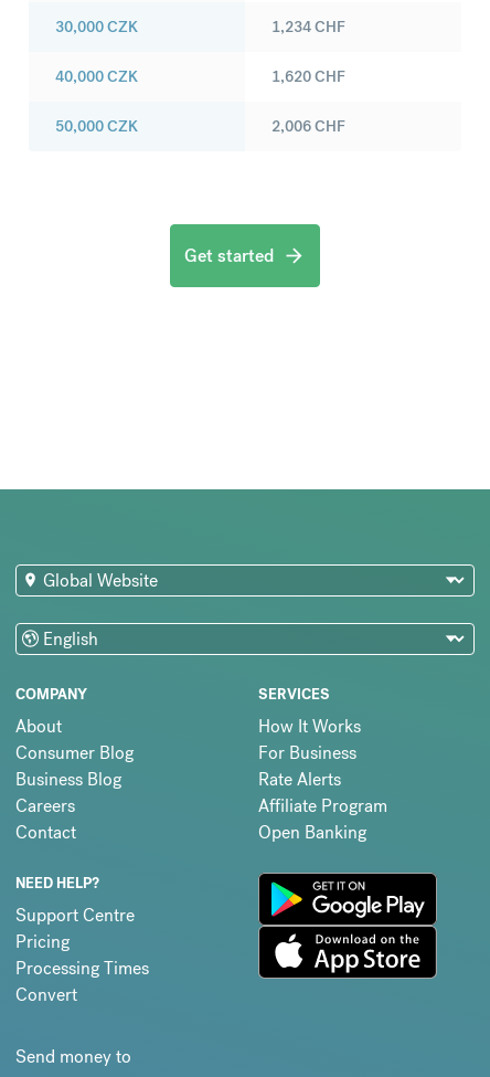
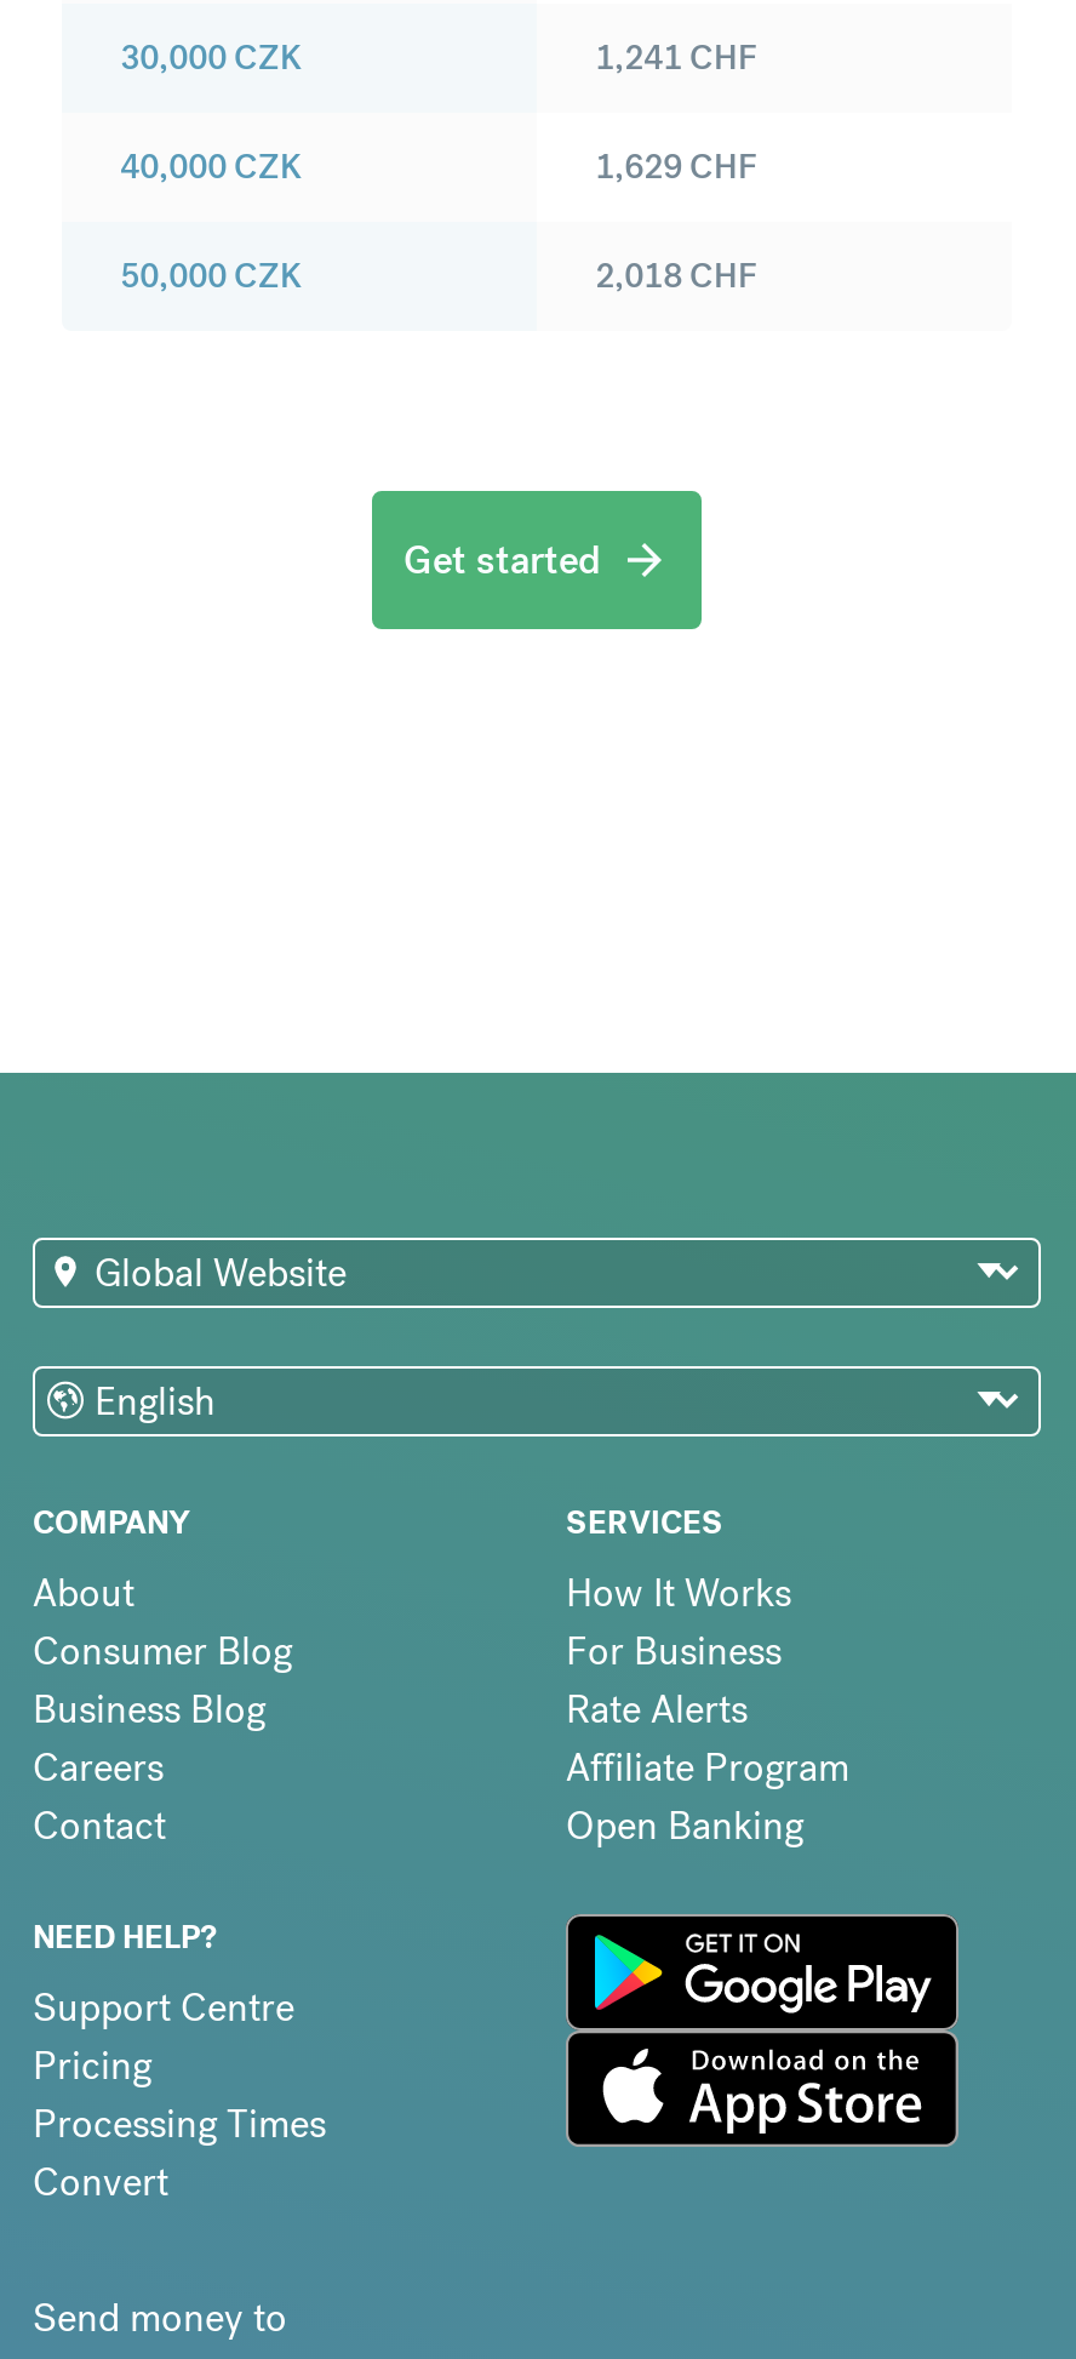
[271,17,345,37] 1,234 CHF -> [595,36,757,79] 1,241 CHF
[271,66,345,86] 1,620 CHF -> [595,145,757,188] 1,629 CHF
[271,116,345,136] 2,006 CHF -> [595,254,757,297] 2,018 CHF

